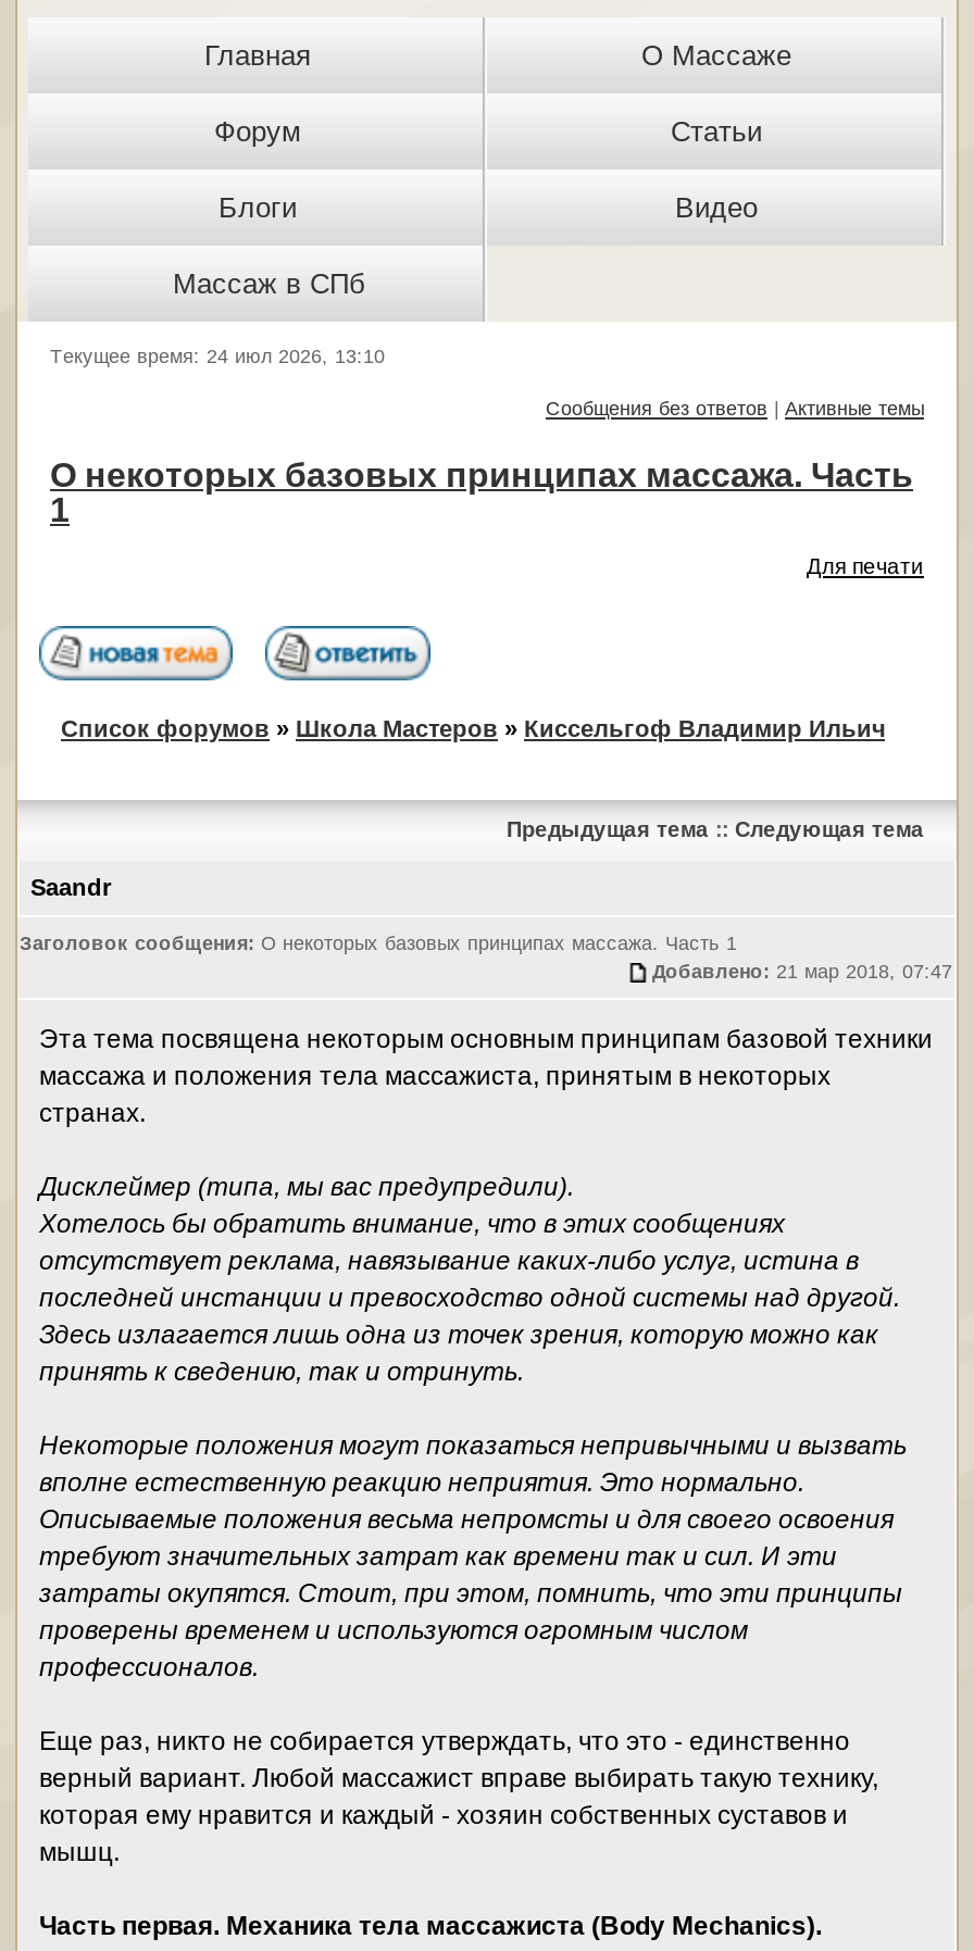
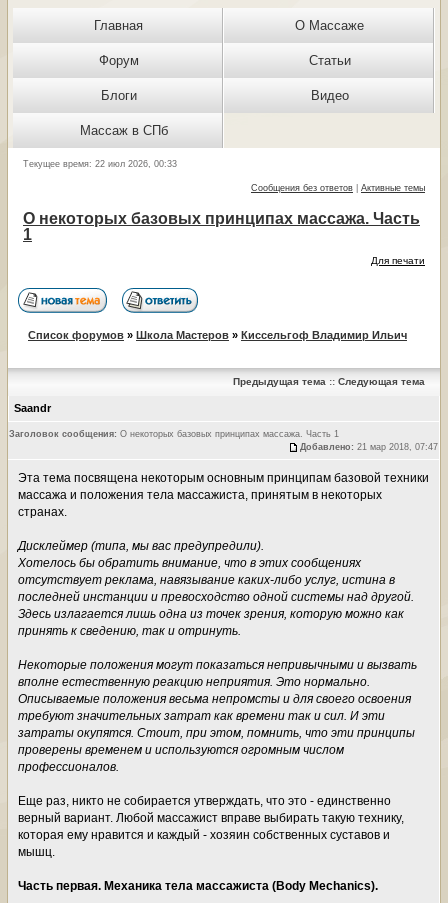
[50,346,385,367] Текущее время: 24 июл 2026, 13:10 -> [23,159,177,169] Текущее время: 22 июл 2026, 00:33

